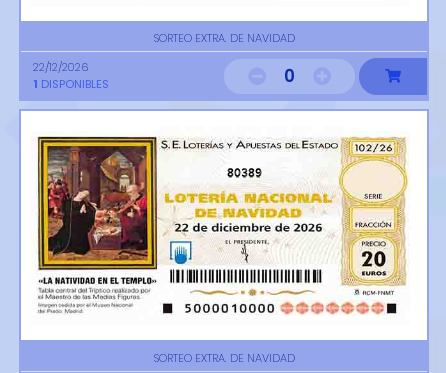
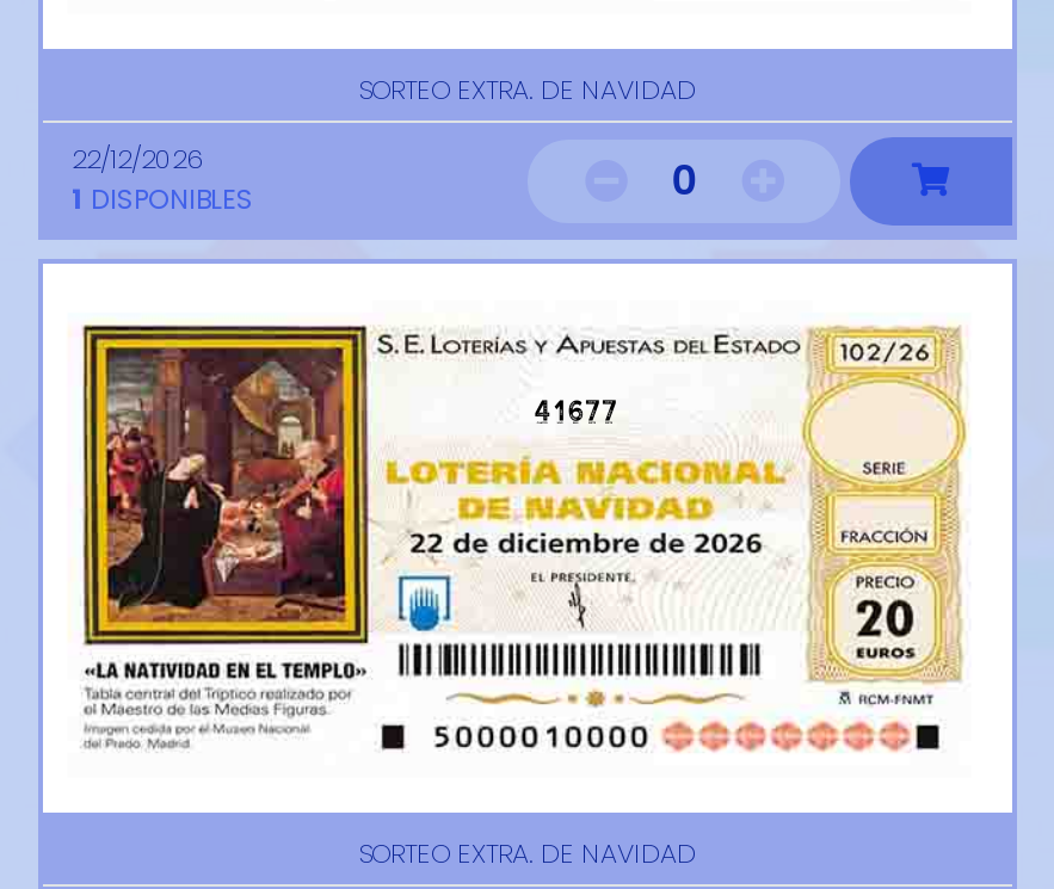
[227,165,262,181] 80389 -> [534,392,618,430] 41677

